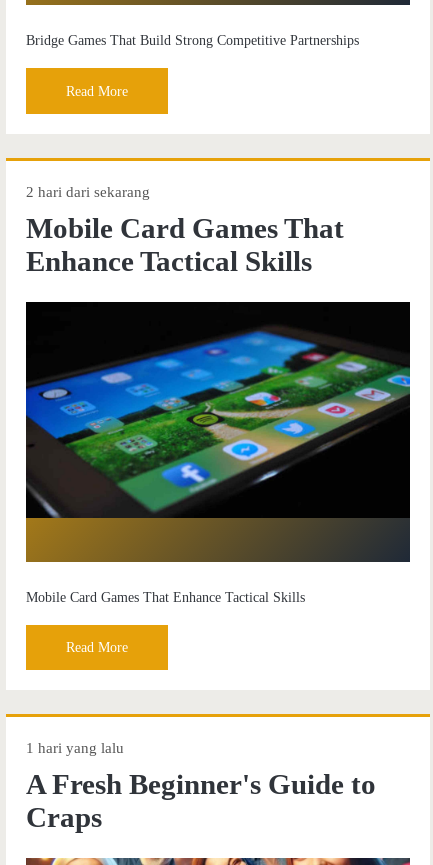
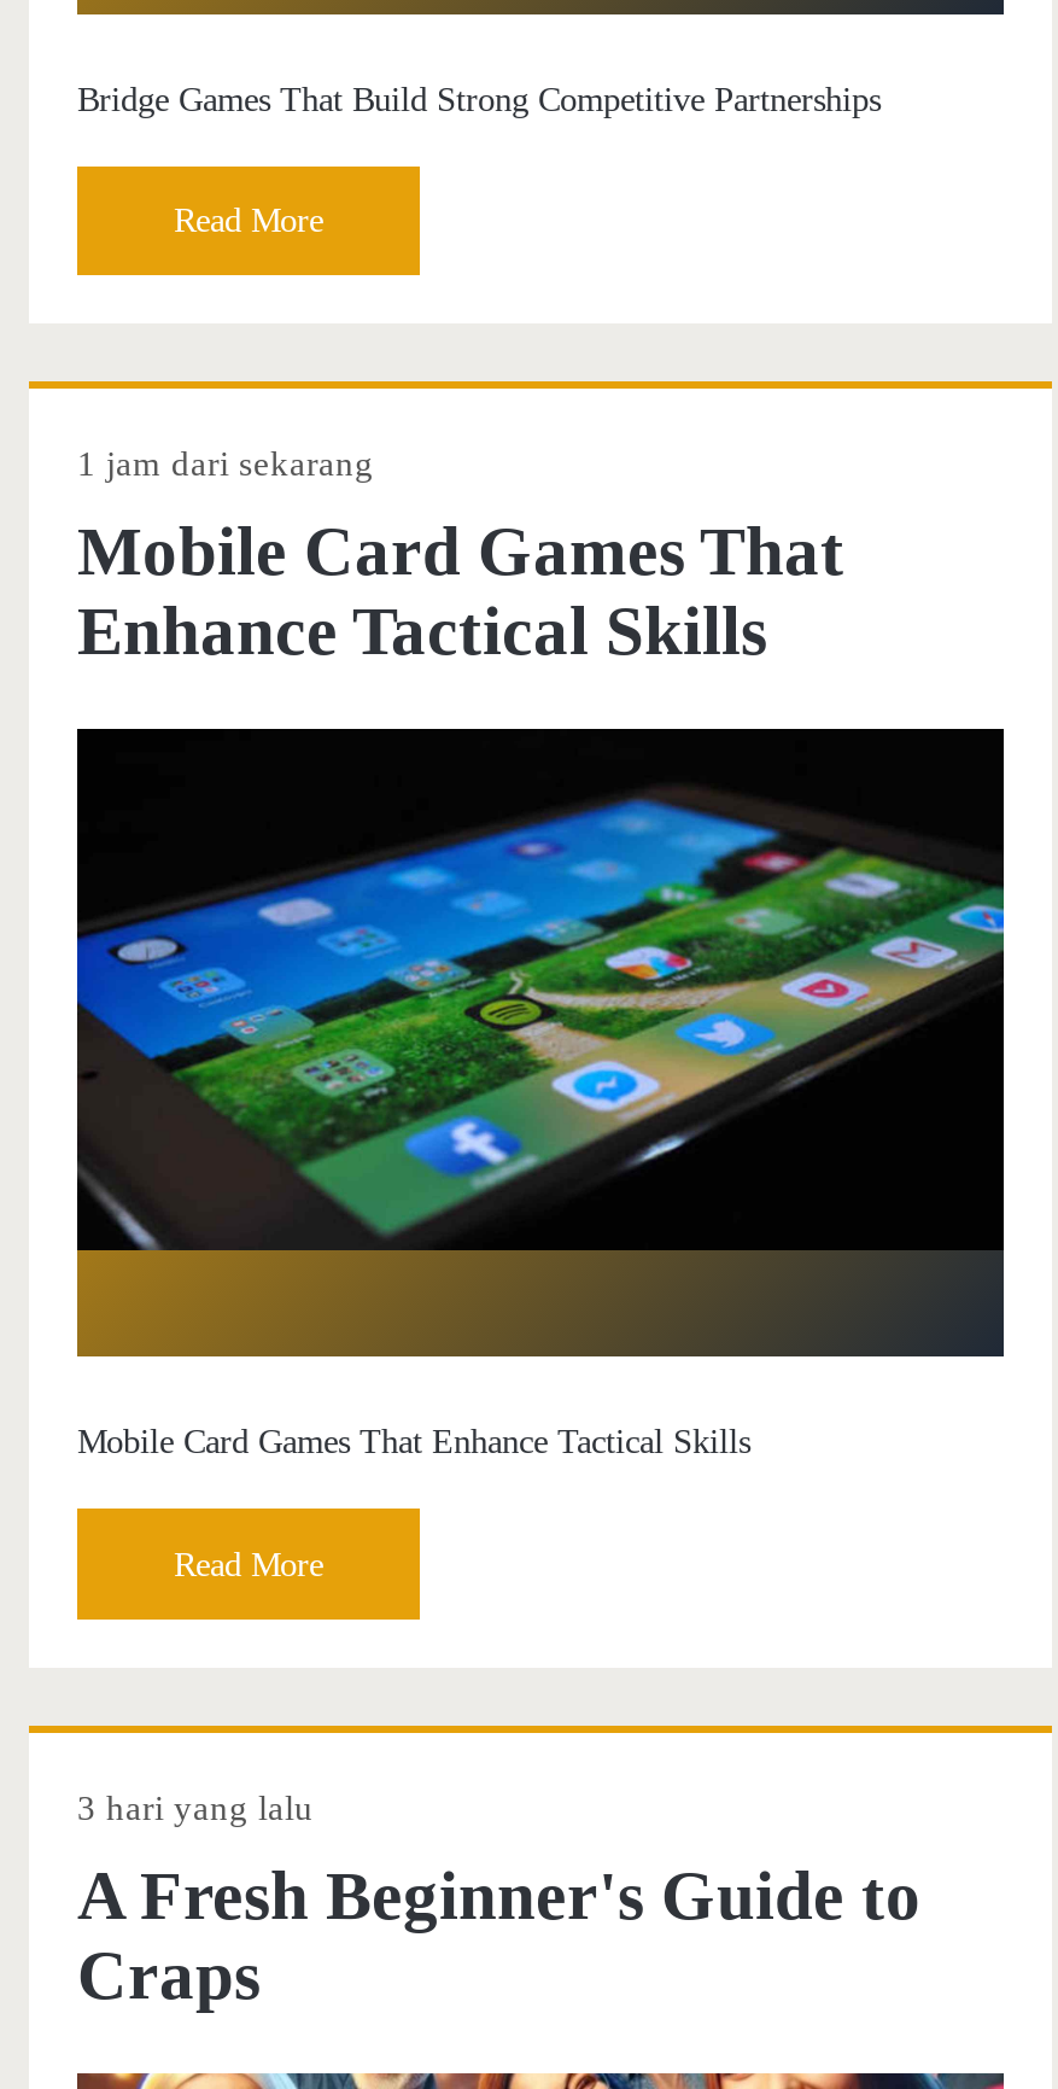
[26,184,150,200] 2 hari dari sekarang -> [77,445,374,483] 1 jam dari sekarang
[26,740,124,756] 1 hari yang lalu -> [77,1788,314,1826] 3 hari yang lalu

